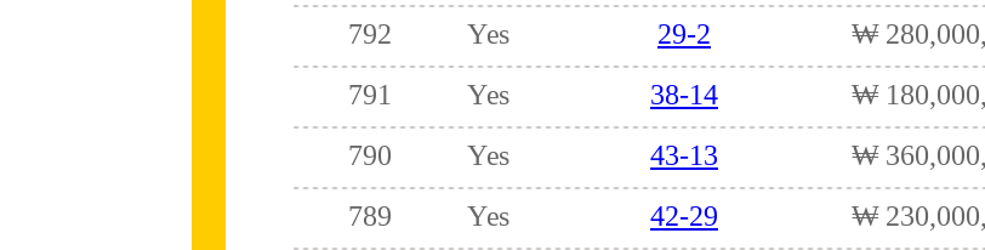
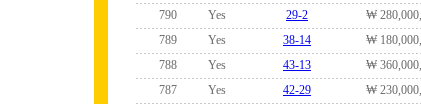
[348,17,392,51] 792 -> [158,8,176,22] 790
[348,78,392,112] 791 -> [158,33,176,47] 789
[348,138,392,172] 790 -> [158,58,176,72] 788
[348,199,392,233] 789 -> [158,83,176,97] 787

